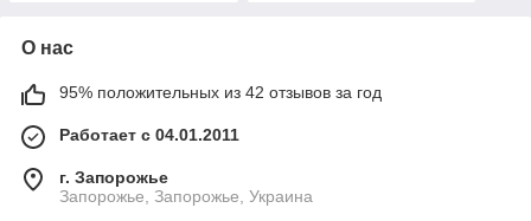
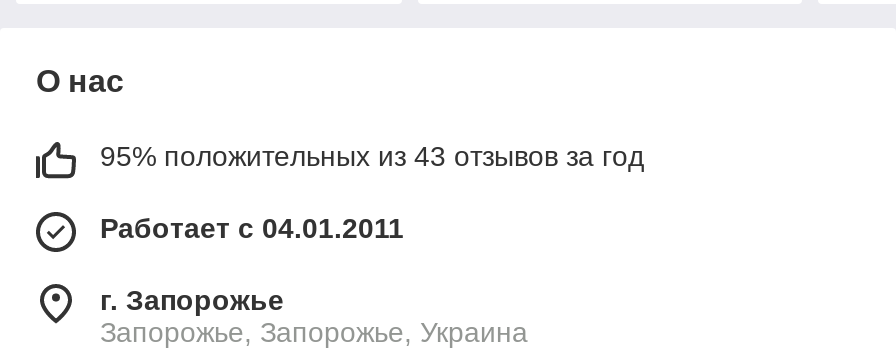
[59,83,382,102] 95% положительных из 42 отзывов за год -> [100,141,644,173] 95% положительных из 43 отзывов за год

